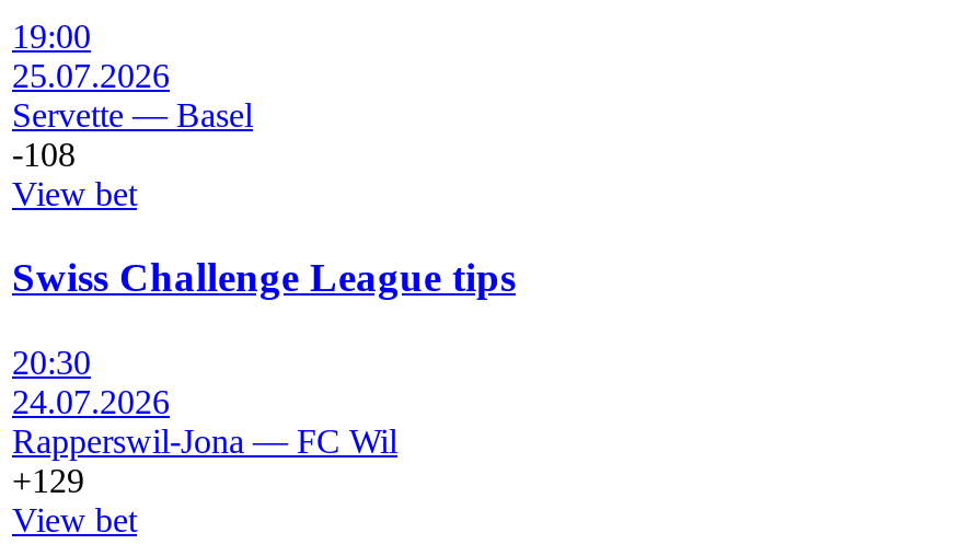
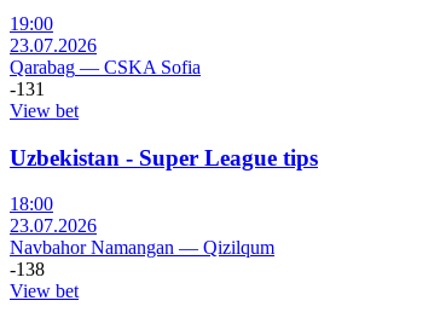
[12,56,253,172] 25.07.2026 | Servette — Basel | -108 -> [10,35,201,99] 23.07.2026 | Qarabag — CSKA Sofia | -131
[12,254,516,300] Swiss Challenge League tips -> [10,145,318,170] Uzbekistan - Super League tips
[12,343,397,499] 20:30 | 24.07.2026 | Rapperswil-Jona — FC Wil | +129 -> [10,194,274,280] 18:00 | 23.07.2026 | Navbahor Namangan — Qizilqum | -138

